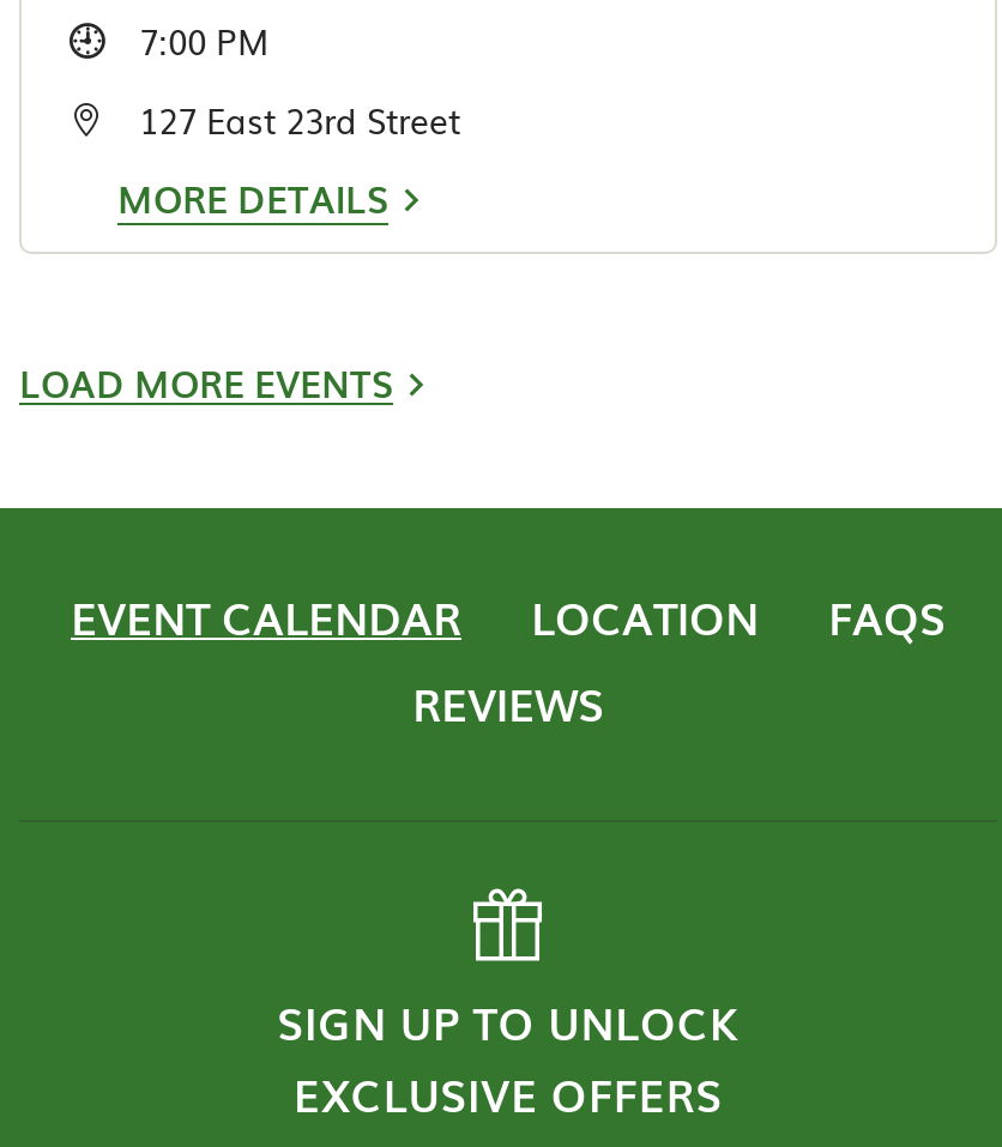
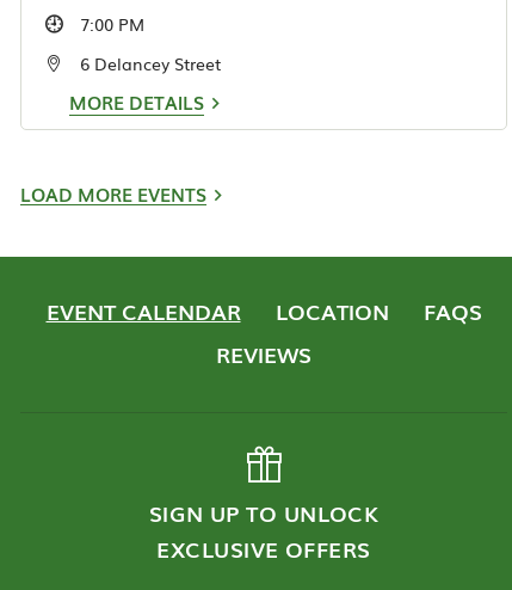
[139,95,460,143] 127 East 23rd Street -> [80,51,221,75] 6 Delancey Street

